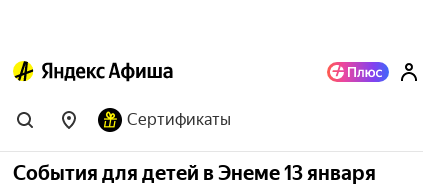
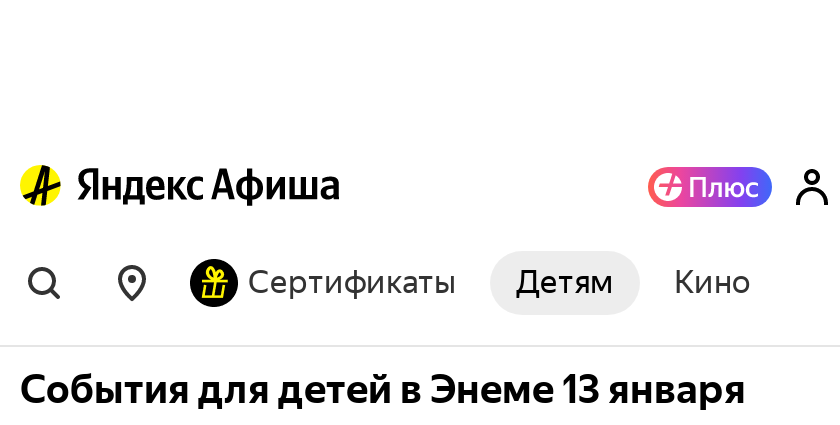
none -> [516,263,750,301] Детям | Кино

